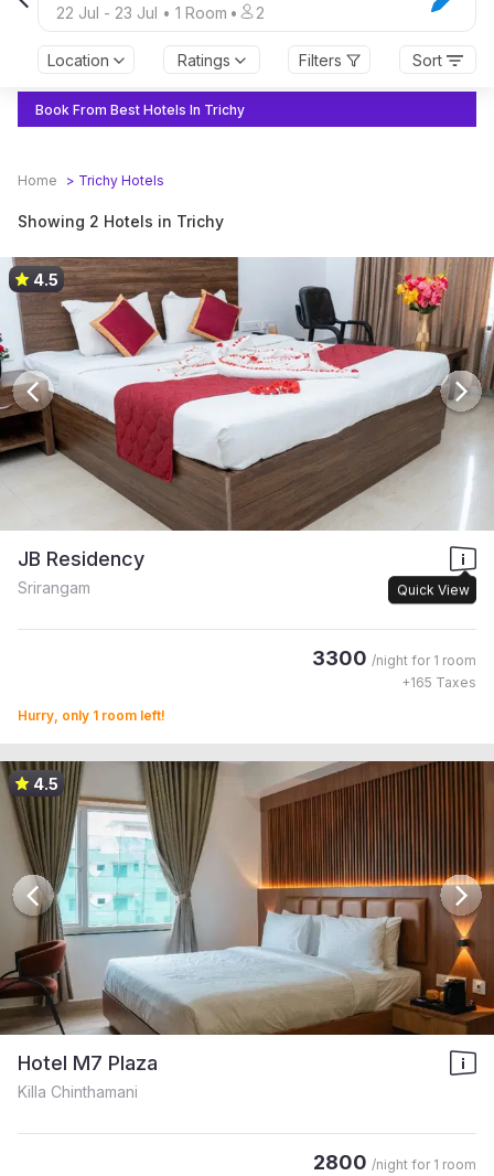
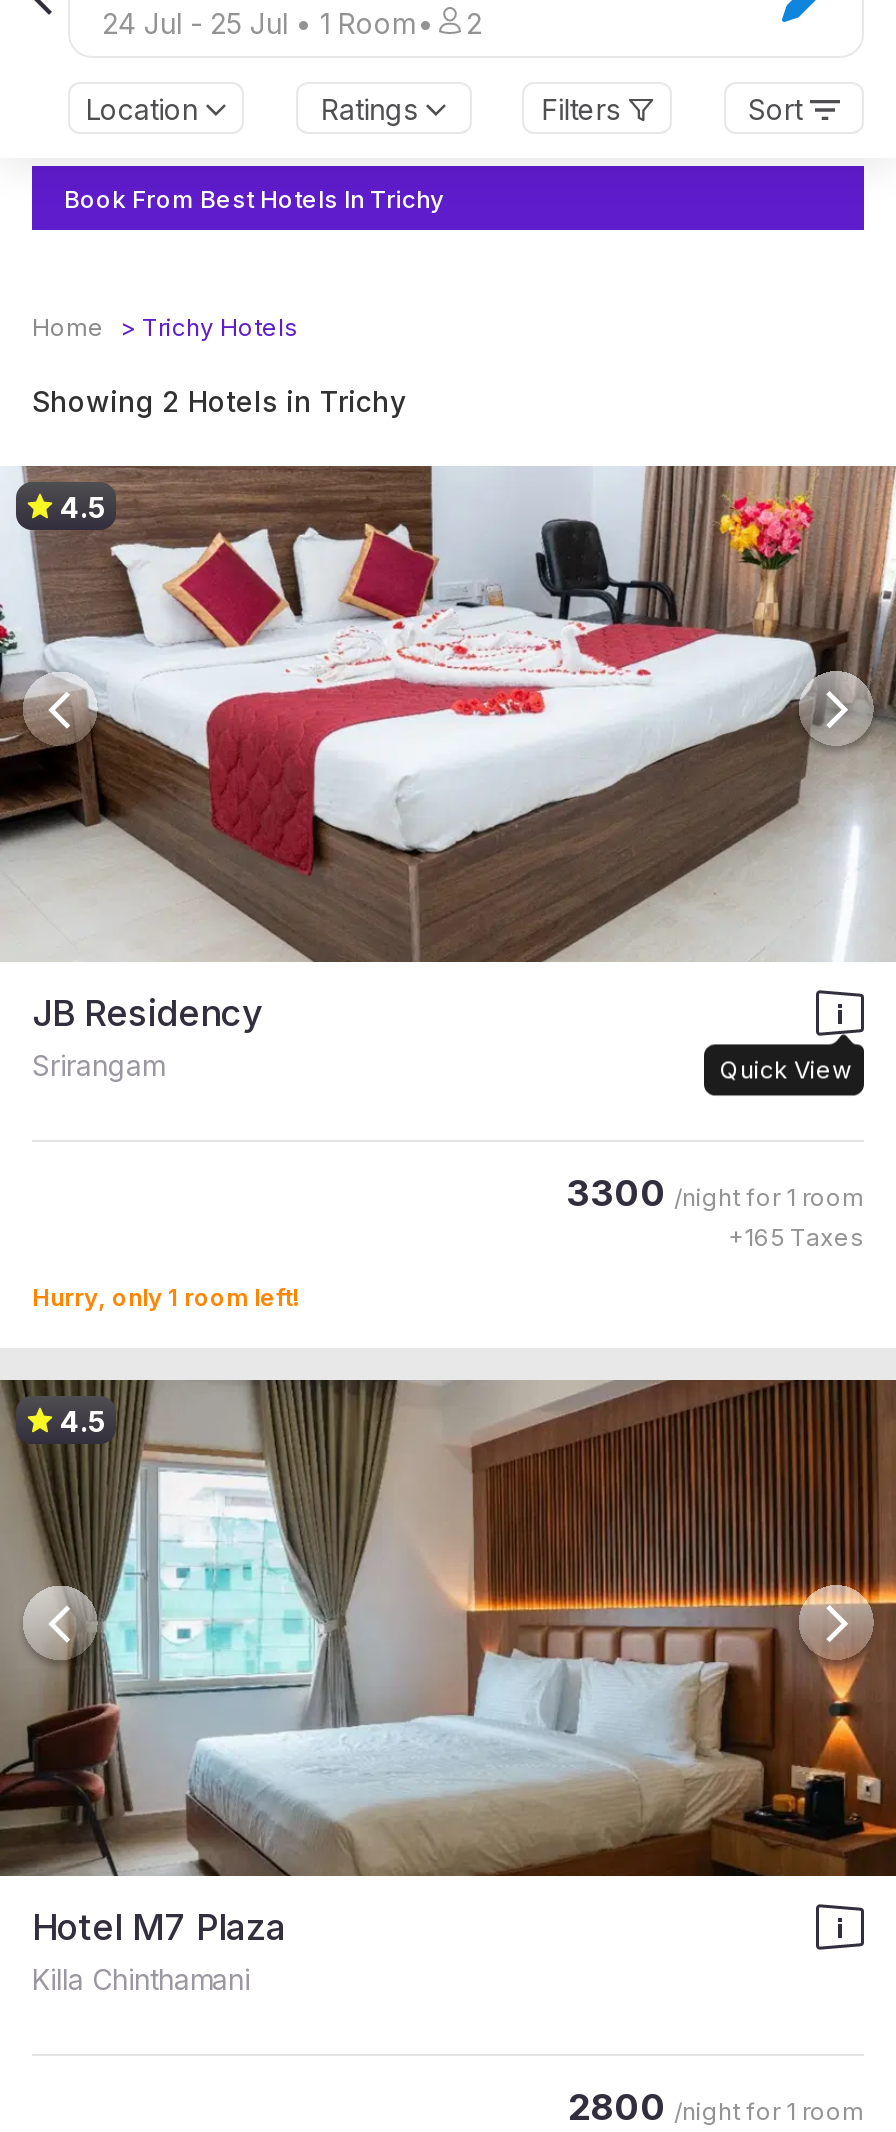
[56,3,265,22] 22 Jul - 23 Jul • 1 Room • 2 -> [102,5,482,39] 24 Jul - 25 Jul • 1 Room • 2

